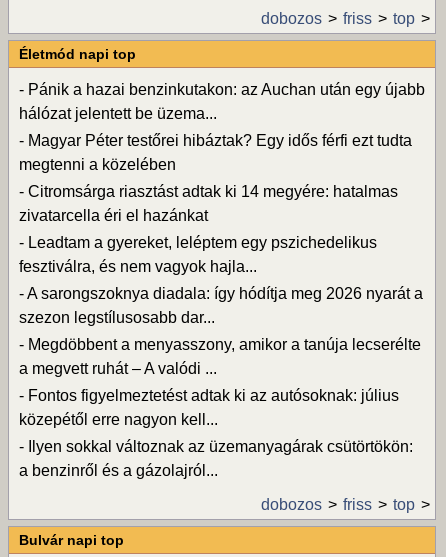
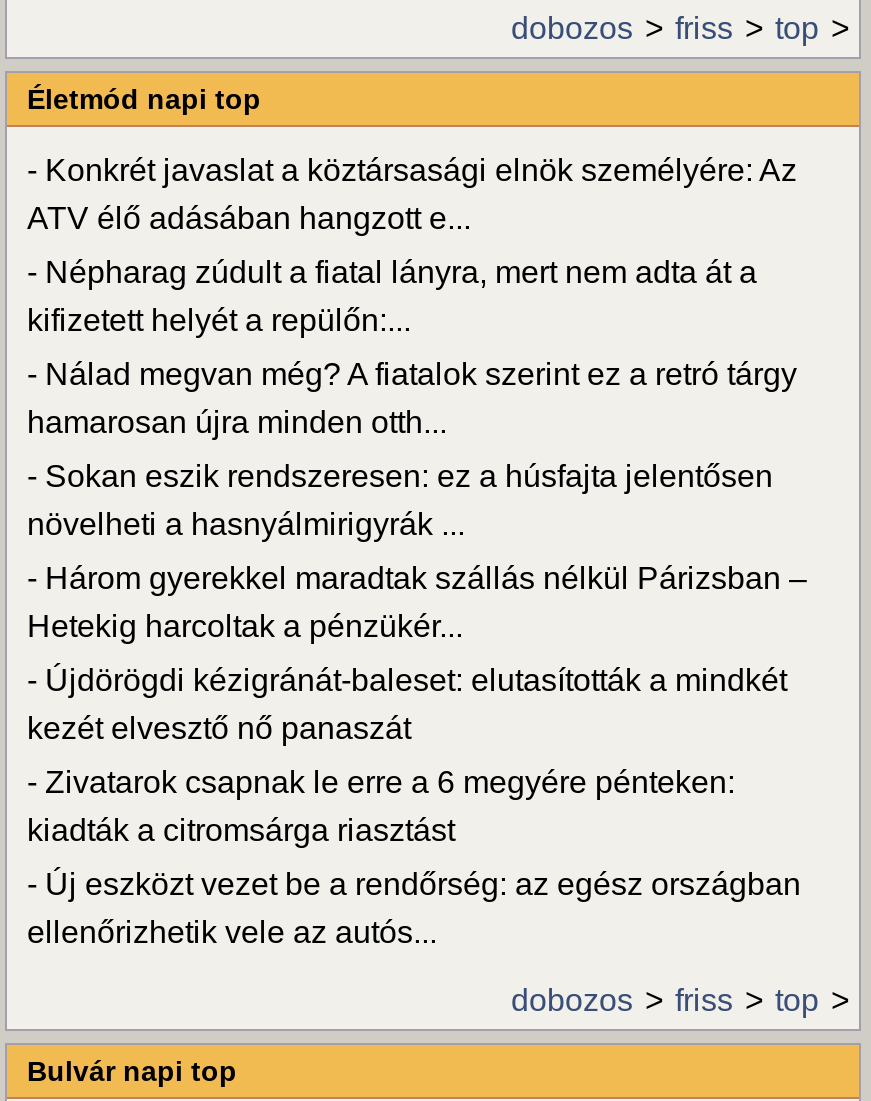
[19,81,425,122] - Pánik a hazai benzinkutakon: az Auchan után egy újabb | hálózat jelentett be üzema... -> [27,153,797,235] - Konkrét javaslat a köztársasági elnök személyére: Az | ATV élő adásában hangzott e...
[19,132,412,173] - Magyar Péter testőrei hibáztak? Egy idős férfi ezt tudta | megtenni a közelében -> [27,255,757,337] - Népharag zúdult a fiatal lányra, mert nem adta át a | kifizetett helyét a repülőn:...
[19,183,398,224] - Citromsárga riasztást adtak ki 14 megyére: hatalmas | zivatarcella éri el hazánkat -> [27,357,797,439] - Nálad megvan még? A fiatalok szerint ez a retró tárgy | hamarosan újra minden otth...
[19,234,377,275] - Leadtam a gyereket, leléptem egy pszichedelikus | fesztiválra, és nem vagyok hajla... -> [27,459,773,541] - Sokan eszik rendszeresen: ez a húsfajta jelentősen | növelheti a hasnyálmirigyrák ...
[19,285,423,326] - A sarongszoknya diadala: így hódítja meg 2026 nyarát a | szezon legstílusosabb dar... -> [27,561,807,643] - Három gyerekkel maradtak szállás nélkül Párizsban – | Hetekig harcoltak a pénzükér...
[19,336,421,377] - Megdöbbent a menyasszony, amikor a tanúja lecserélte | a megvett ruhát – A valódi ... -> [27,663,787,745] - Újdörögdi kézigránát-baleset: elutasították a mindkét | kezét elvesztő nő panaszát
[19,387,399,428] - Fontos figyelmeztetést adtak ki az autósoknak: július | közepétől erre nagyon kell... -> [27,765,735,847] - Zivatarok csapnak le erre a 6 megyére pénteken: | kiadták a citromsárga riasztást
[19,438,413,479] - Ilyen sokkal változnak az üzemanyagárak csütörtökön: | a benzinről és a gázolajról... -> [27,867,801,949] - Új eszközt vezet be a rendőrség: az egész országban | ellenőrizhetik vele az autós...

